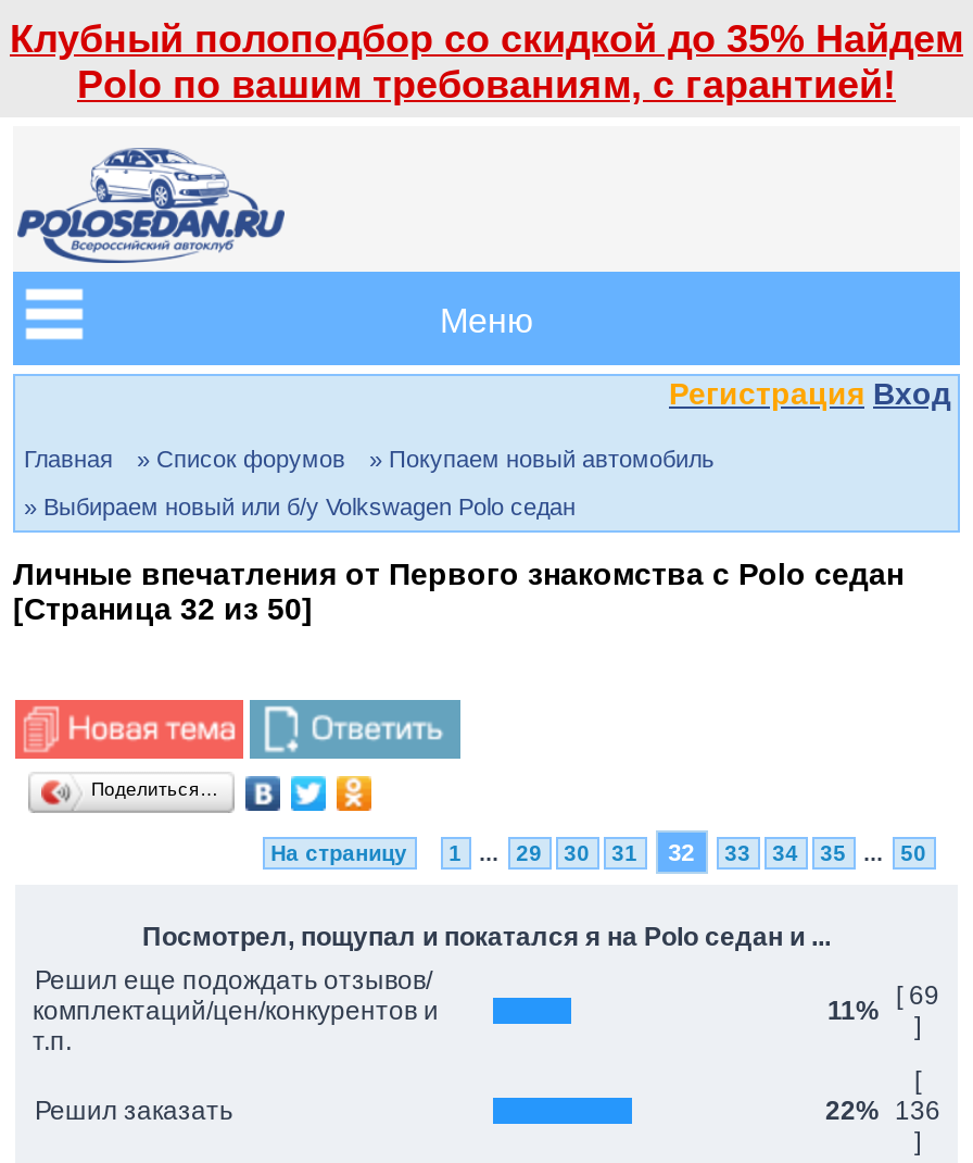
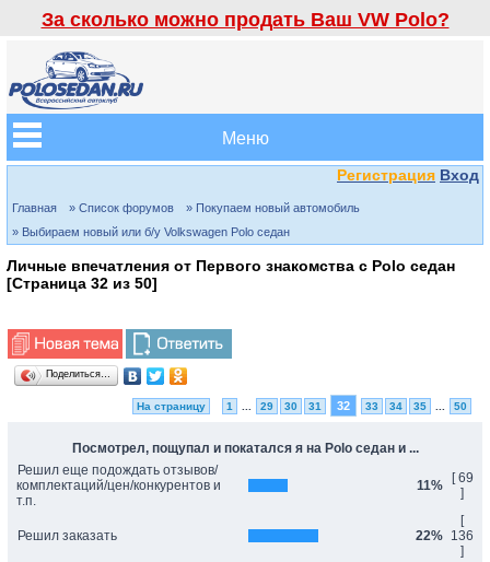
[10,17,963,107] Клубный полоподбор со скидкой до 35% Найдем | Polo по вашим требованиям, с гарантией! -> [41,9,449,31] За сколько можно продать Ваш VW Polo?

